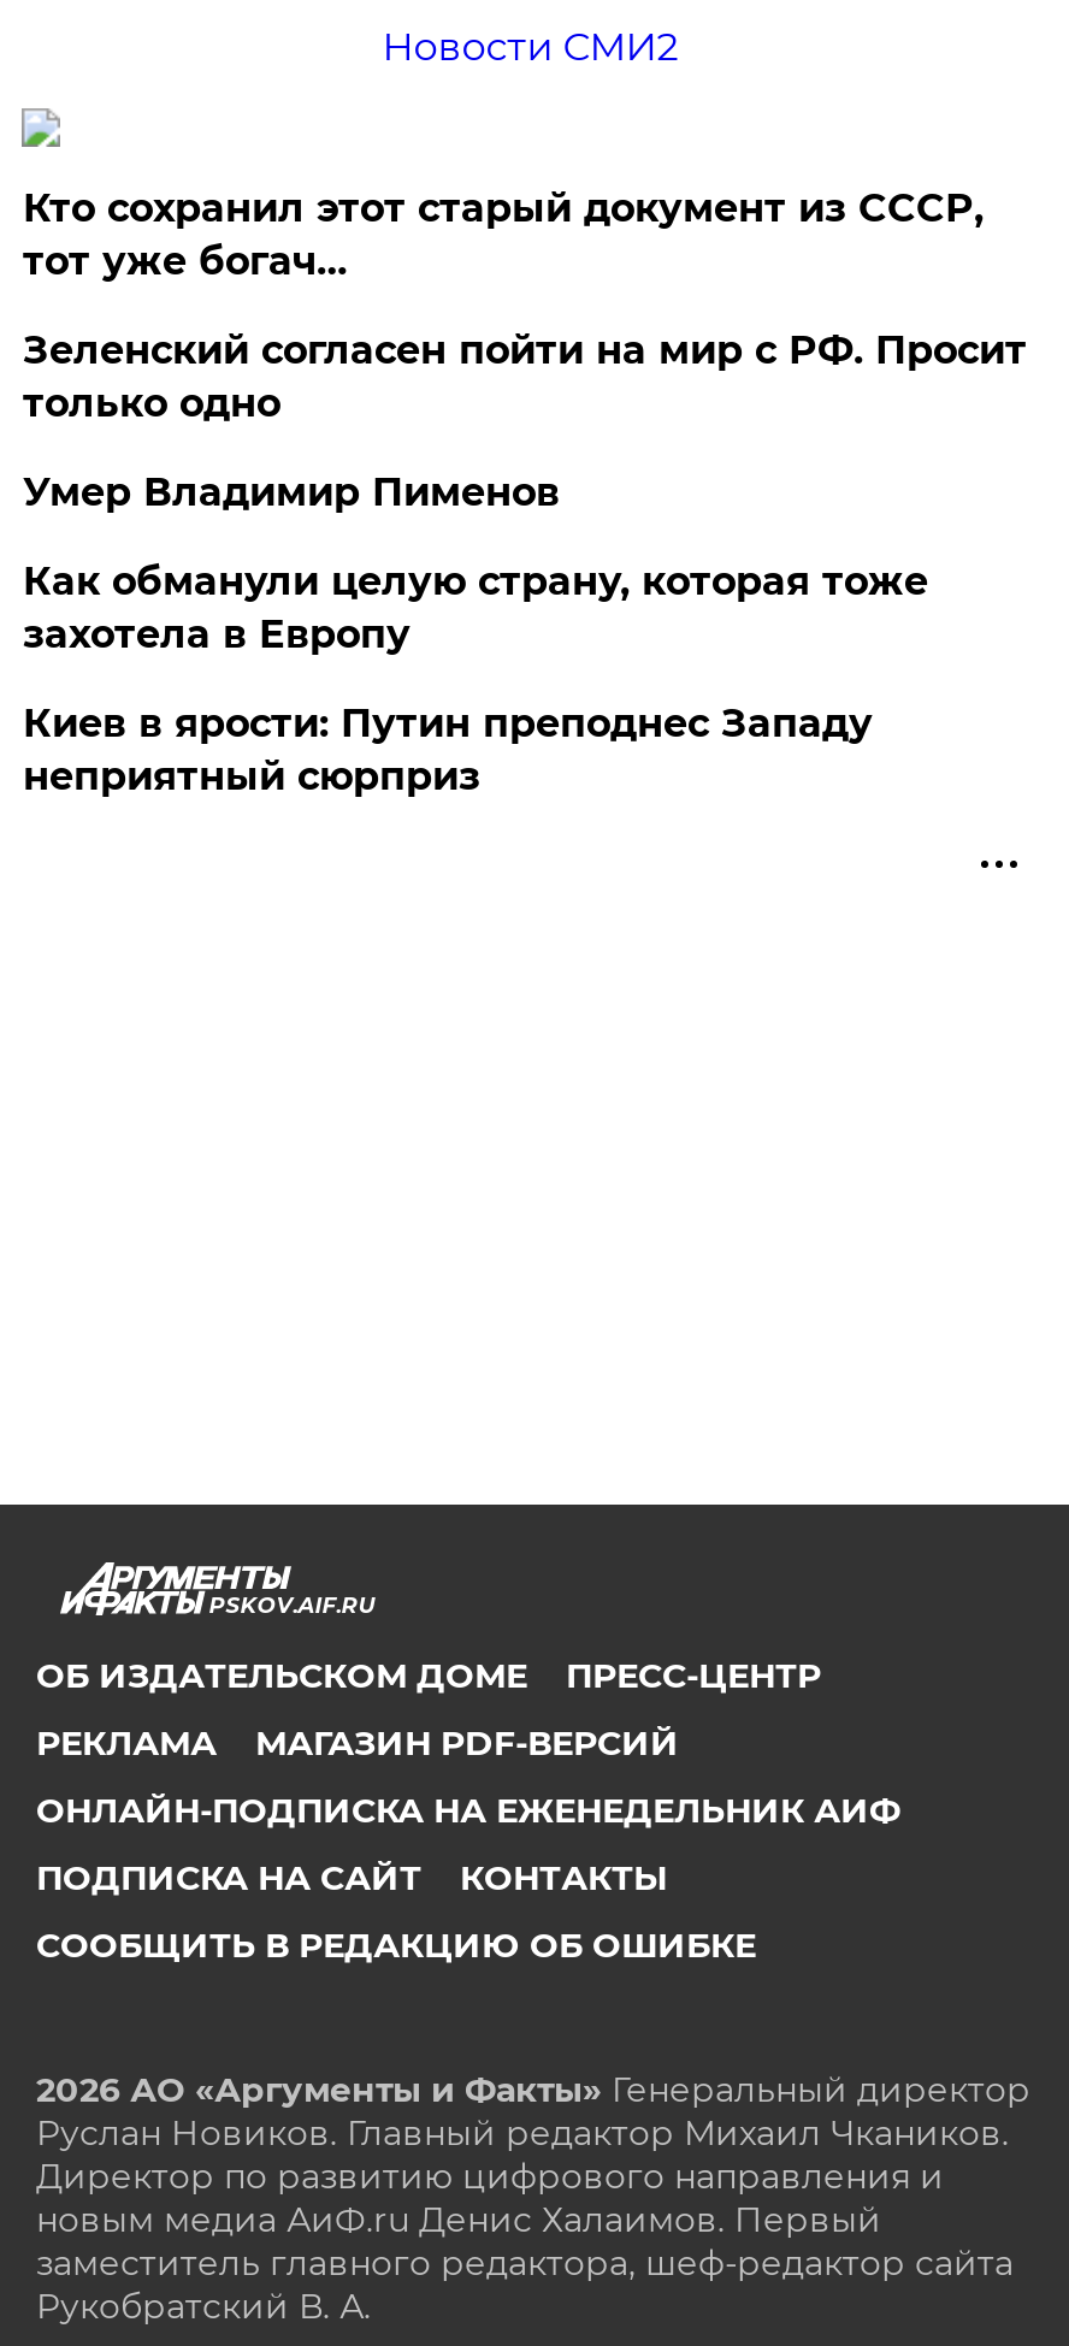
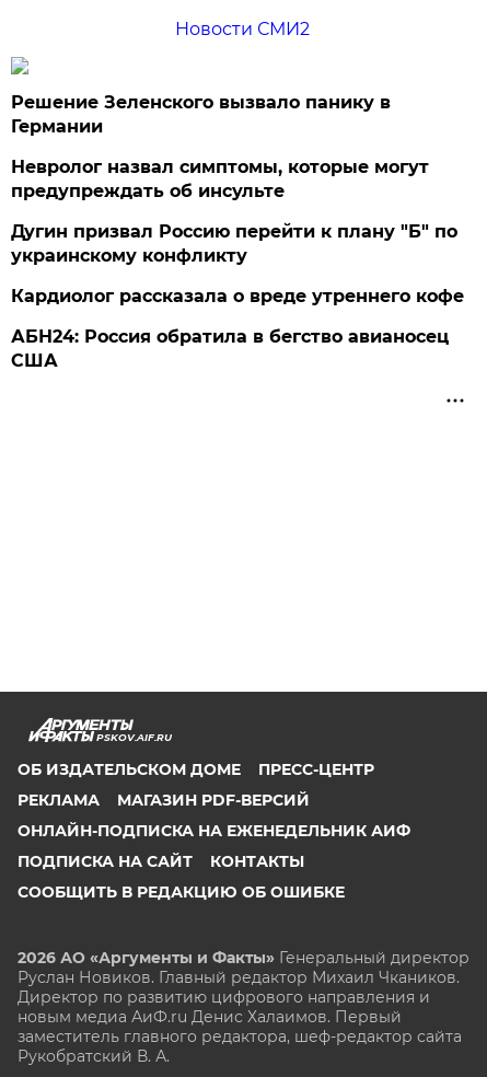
[23,185,983,284] Кто сохранил этот старый документ из СССР, | тот уже богач… -> [11,92,391,137] Решение Зеленского вызвало панику в | Германии
[23,327,1027,426] Зеленский согласен пойти на мир с РФ. Просит | только одно -> [11,156,429,201] Невролог назвал симптомы, которые могут | предупреждать об инсульте
[23,469,560,515] Умер Владимир Пименов -> [11,221,458,266] Дугин призвал Россию перейти к плану "Б" по | украинскому конфликту
[23,558,928,657] Как обманули целую страну, которая тоже | захотела в Европу -> [11,286,464,306] Кардиолог рассказала о вреде утреннего кофе
[23,700,873,799] Киев в ярости: Путин преподнес Западу | неприятный сюрприз -> [11,326,449,371] АБН24: Россия обратила в бегство авианосец | США

